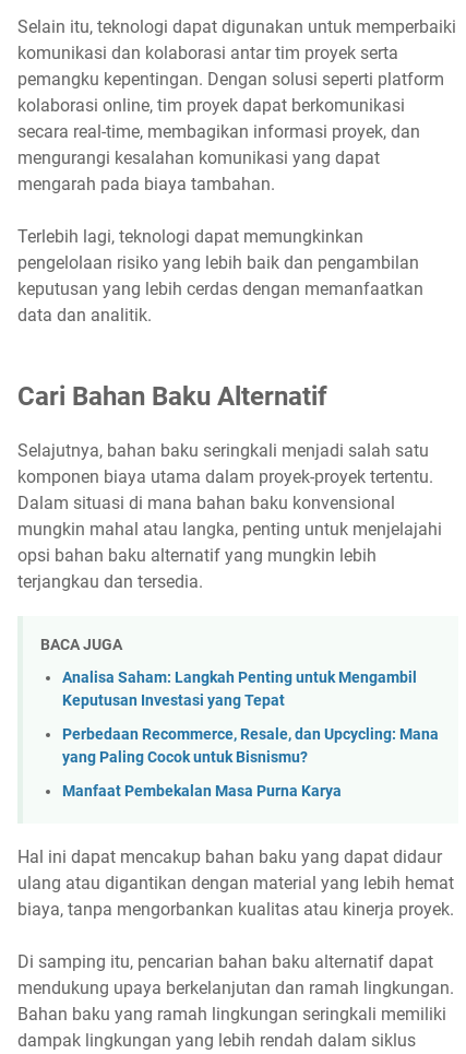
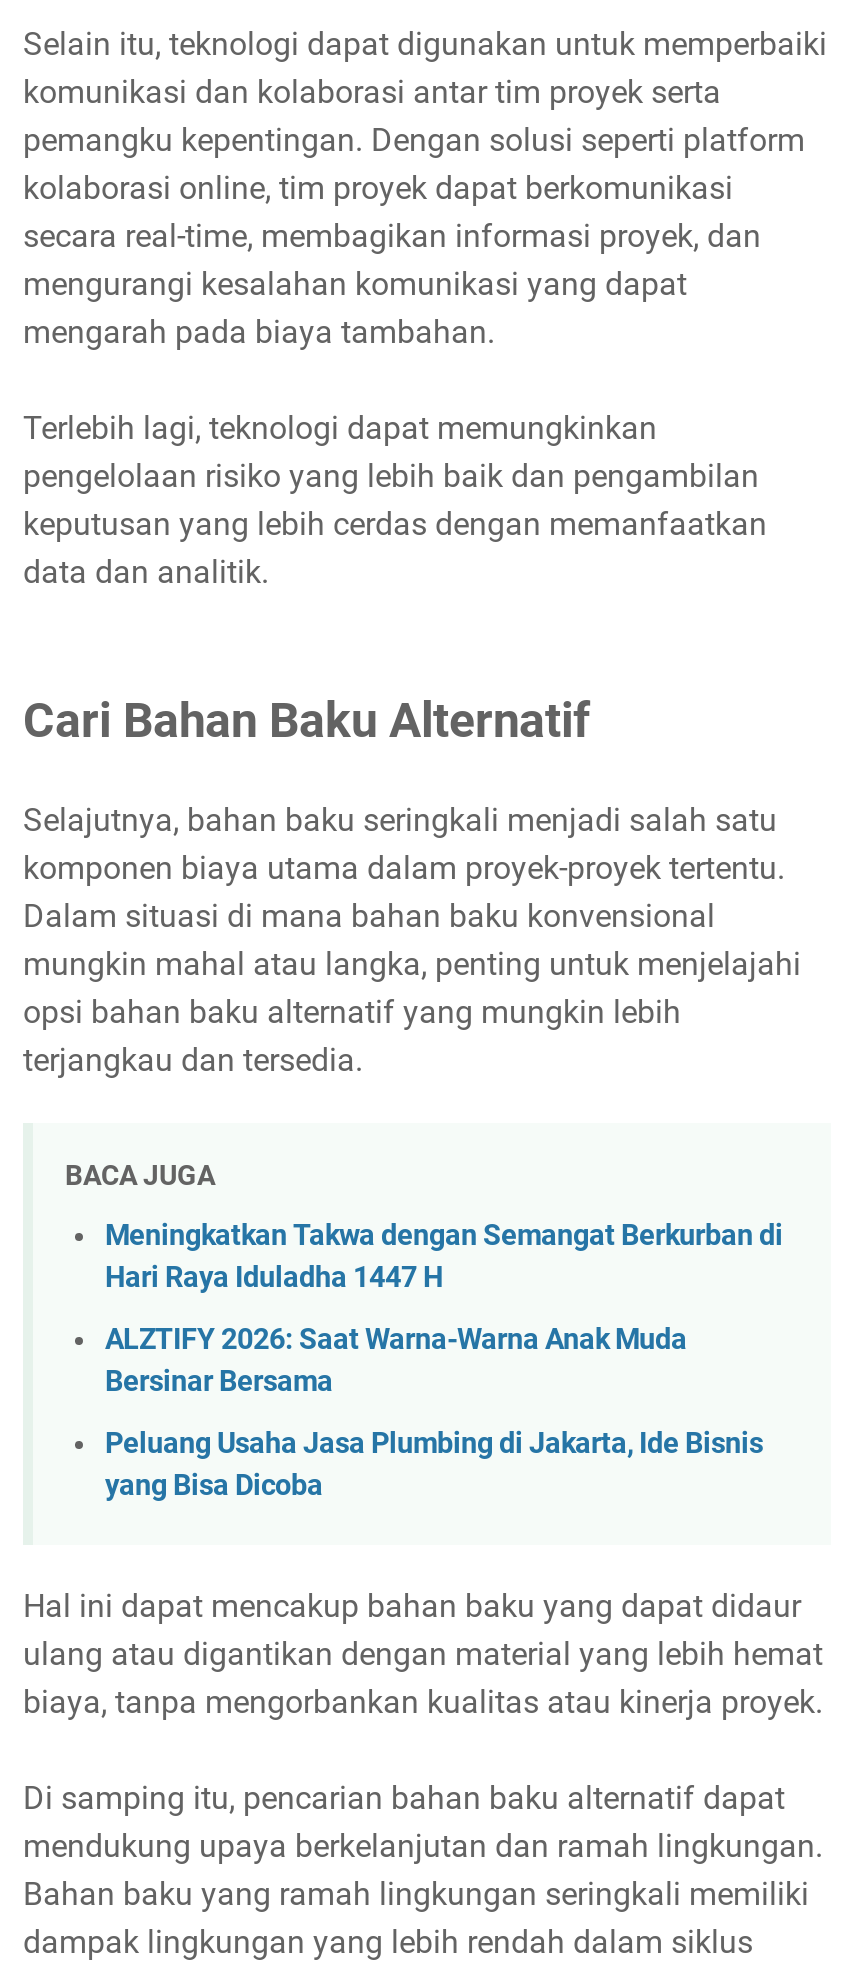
[62,669,417,710] Analisa Saham: Langkah Penting untuk Mengambil | Keputusan Investasi yang Tepat -> [105,1220,783,1296] Meningkatkan Takwa dengan Semangat Berkurban di | Hari Raya Iduladha 1447 H
[62,725,439,767] Perbedaan Recommerce, Resale, dan Upcycling: Mana | yang Paling Cocok untuk Bisnismu? -> [105,1323,687,1399] ALZTIFY 2026: Saat Warna-Warna Anak Muda | Bersinar Bersama
[62,782,342,800] Manfaat Pembekalan Masa Purna Karya -> [105,1426,763,1502] Peluang Usaha Jasa Plumbing di Jakarta, Ide Bisnis | yang Bisa Dicoba

